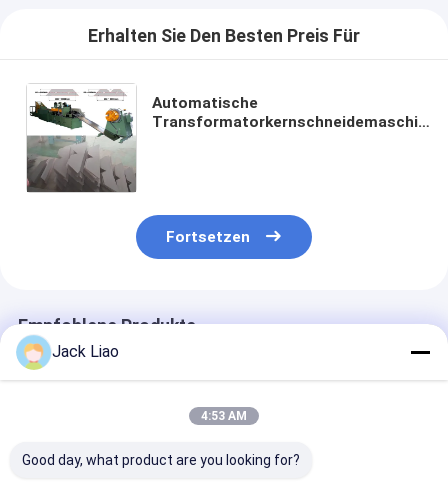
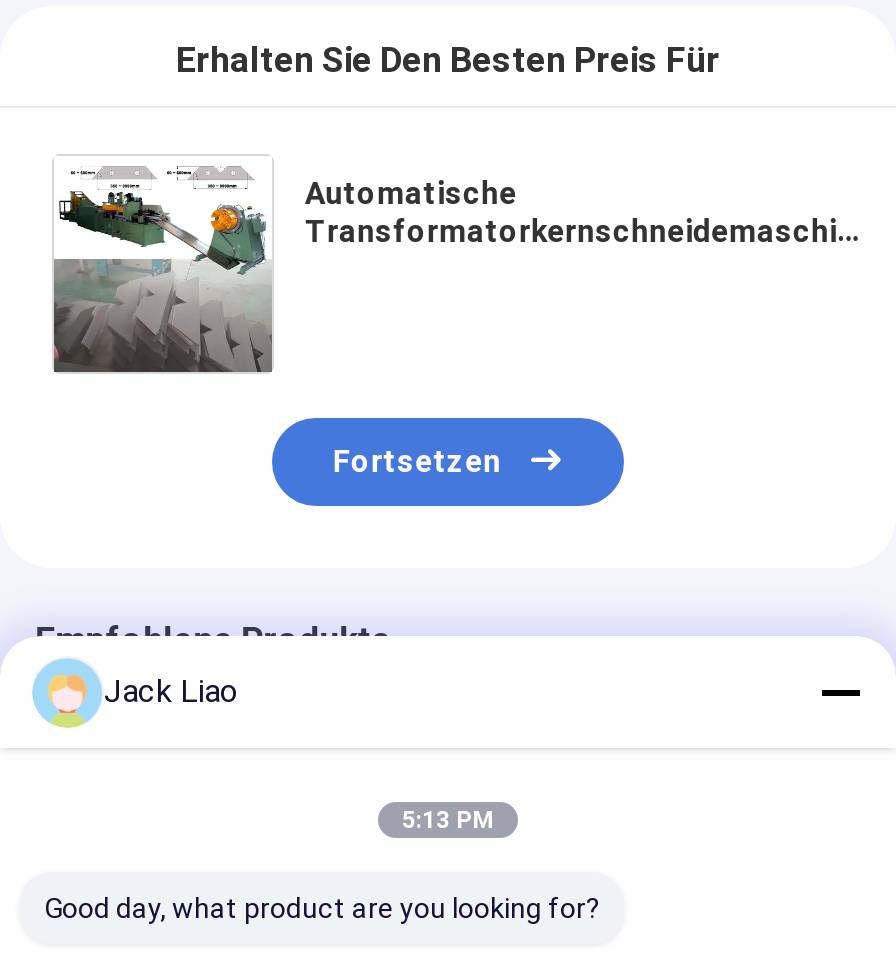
[201,409,247,423] 4:53 AM -> [402,806,494,834] 5:13 PM

